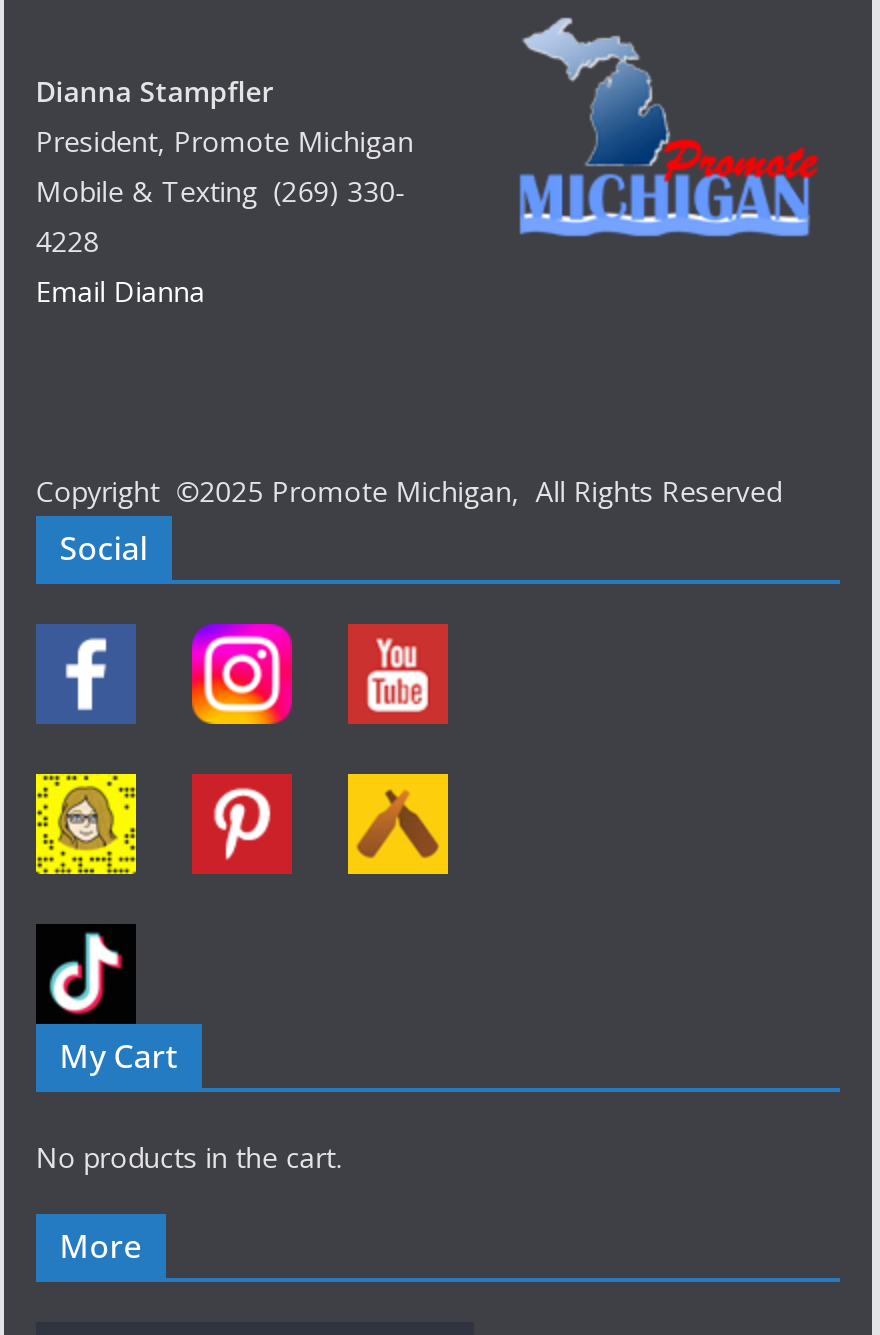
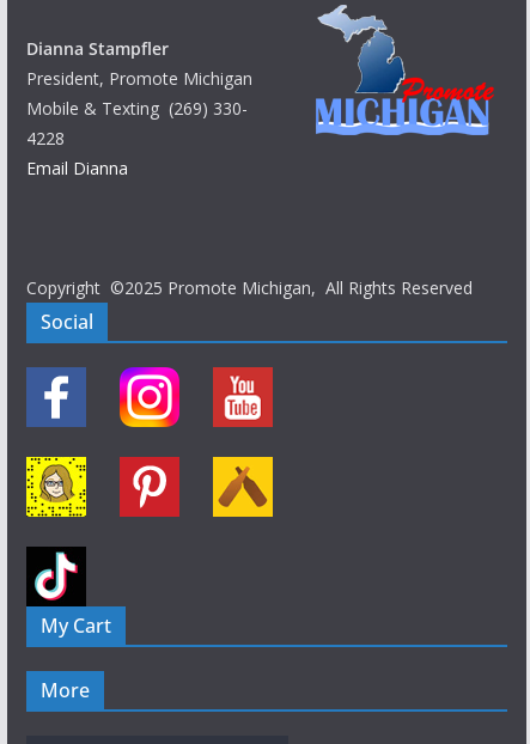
[35,1138,341,1176] No products in the cart. -> none

